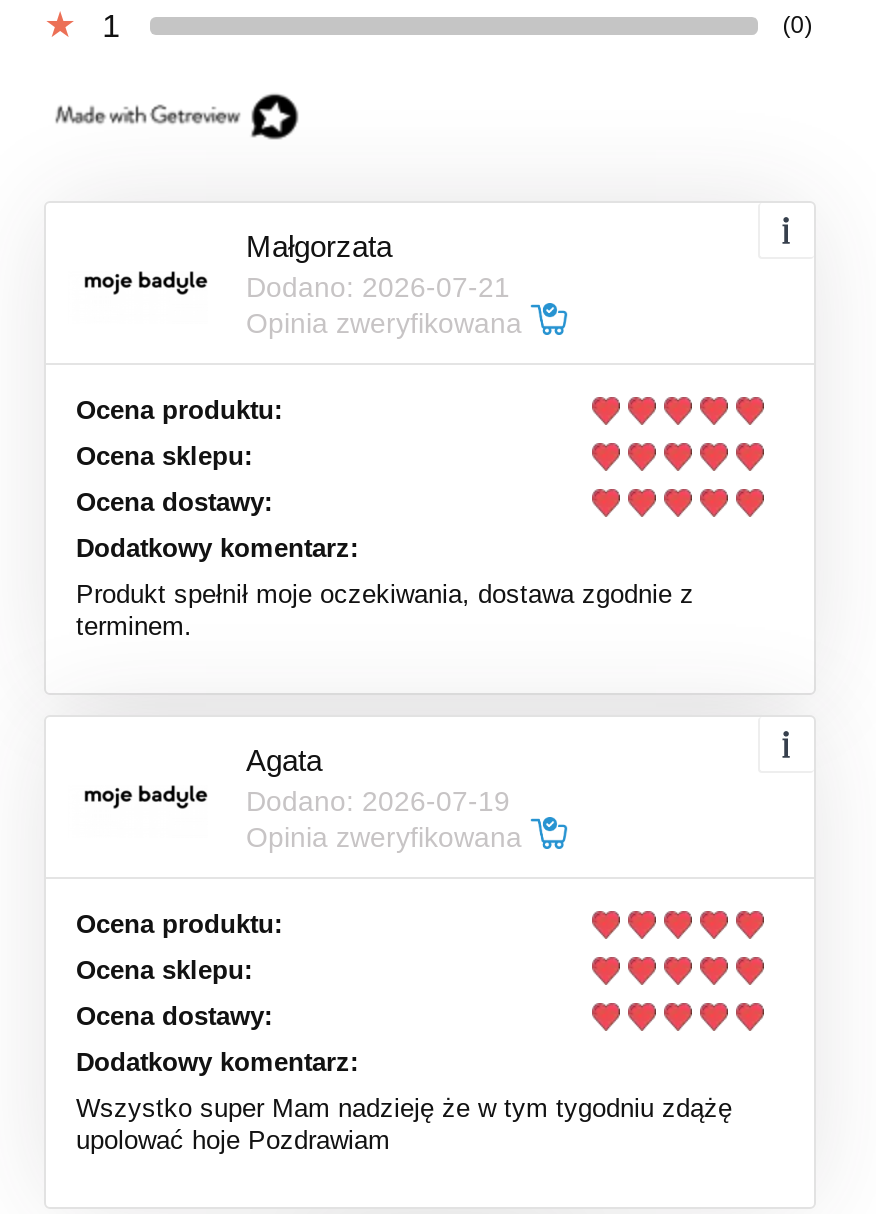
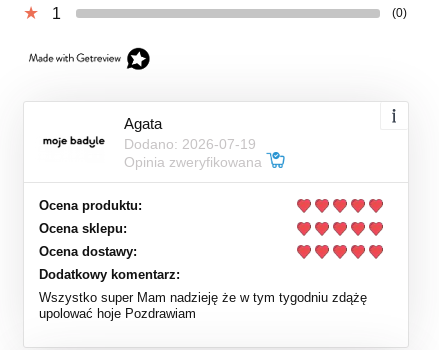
[76,229,694,641] Małgorzata | Dodano: 2026-07-21 | Opinia zweryfikowana | Ocena produktu: | Ocena sklepu: | Ocena dostawy: | Dodatkowy komentarz: | Produkt spełnił moje oczekiwania, dostawa zgodnie z | terminem. -> none

